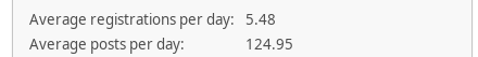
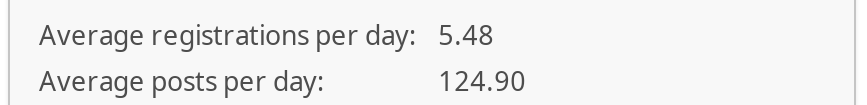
[246,34,293,54] 124.95 -> [438,63,526,99] 124.90

